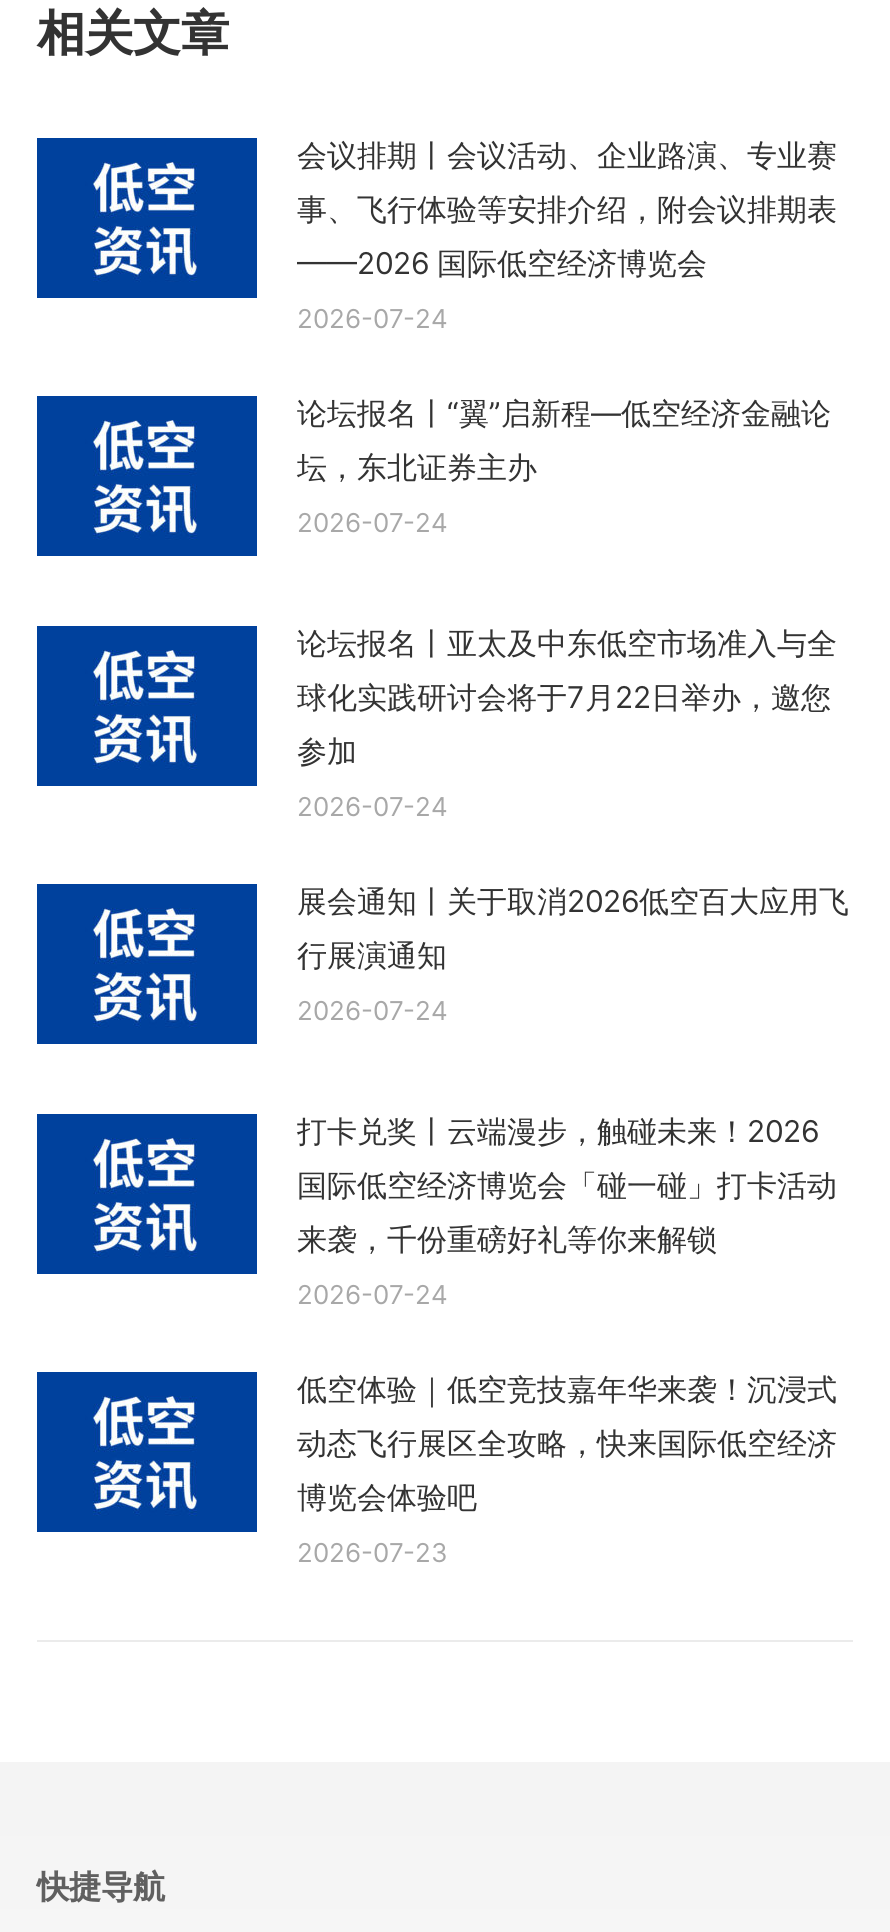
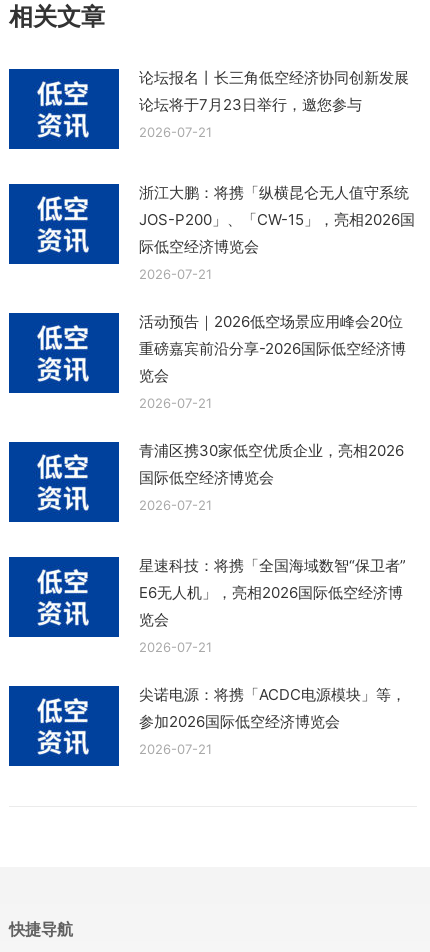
[297,136,837,282] 会议排期丨会议活动、企业路演、专业赛 | 事、飞行体验等安排介绍，附会议排期表 | ——2026 国际低空经济博览会 -> [139,68,409,114] 论坛报名丨长三角低空经济协同创新发展 | 论坛将于7月23日举行，邀您参与
[297,302,447,334] 2026-07-24 -> [139,124,212,140] 2026-07-21
[297,394,831,486] 论坛报名丨“翼”启新程—低空经济金融论 | 坛，东北证券主办 -> [139,183,415,256] 浙江大鹏：将携「纵横昆仑无人值守系统 | JOS-P200」、「CW-15」，亮相2026国 | 际低空经济博览会
[297,506,447,538] 2026-07-24 -> [139,266,212,282] 2026-07-21
[297,624,837,770] 论坛报名丨亚太及中东低空市场准入与全 | 球化实践研讨会将于7月22日举办，邀您 | 参加 -> [139,312,406,385] 活动预告｜2026低空场景应用峰会20位 | 重磅嘉宾前沿分享-2026国际低空经济博 | 览会
[297,790,447,822] 2026-07-24 -> [139,395,212,411] 2026-07-21
[297,882,849,974] 展会通知丨关于取消2026低空百大应用飞 | 行展演通知 -> [139,441,404,487] 青浦区携30家低空优质企业，亮相2026 | 国际低空经济博览会
[297,994,447,1026] 2026-07-24 -> [139,497,212,513] 2026-07-21
[297,1112,837,1258] 打卡兑奖丨云端漫步，触碰未来！2026 | 国际低空经济博览会「碰一碰」打卡活动 | 来袭，千份重磅好礼等你来解锁 -> [139,556,406,629] 星速科技：将携「全国海域数智“保卫者” | E6无人机」，亮相2026国际低空经济博 | 览会
[297,1278,447,1310] 2026-07-24 -> [139,639,212,655] 2026-07-21
[297,1370,837,1516] 低空体验｜低空竞技嘉年华来袭！沉浸式 | 动态飞行展区全攻略，快来国际低空经济 | 博览会体验吧 -> [139,685,406,731] 尖诺电源：将携「ACDC电源模块」等， | 参加2026国际低空经济博览会
[297,1536,447,1568] 2026-07-23 -> [139,741,212,757] 2026-07-21

